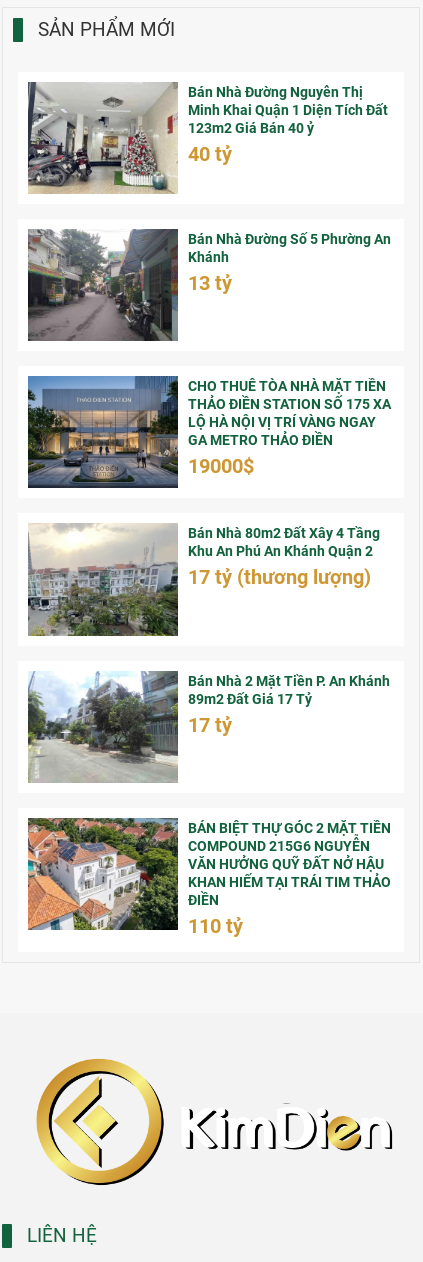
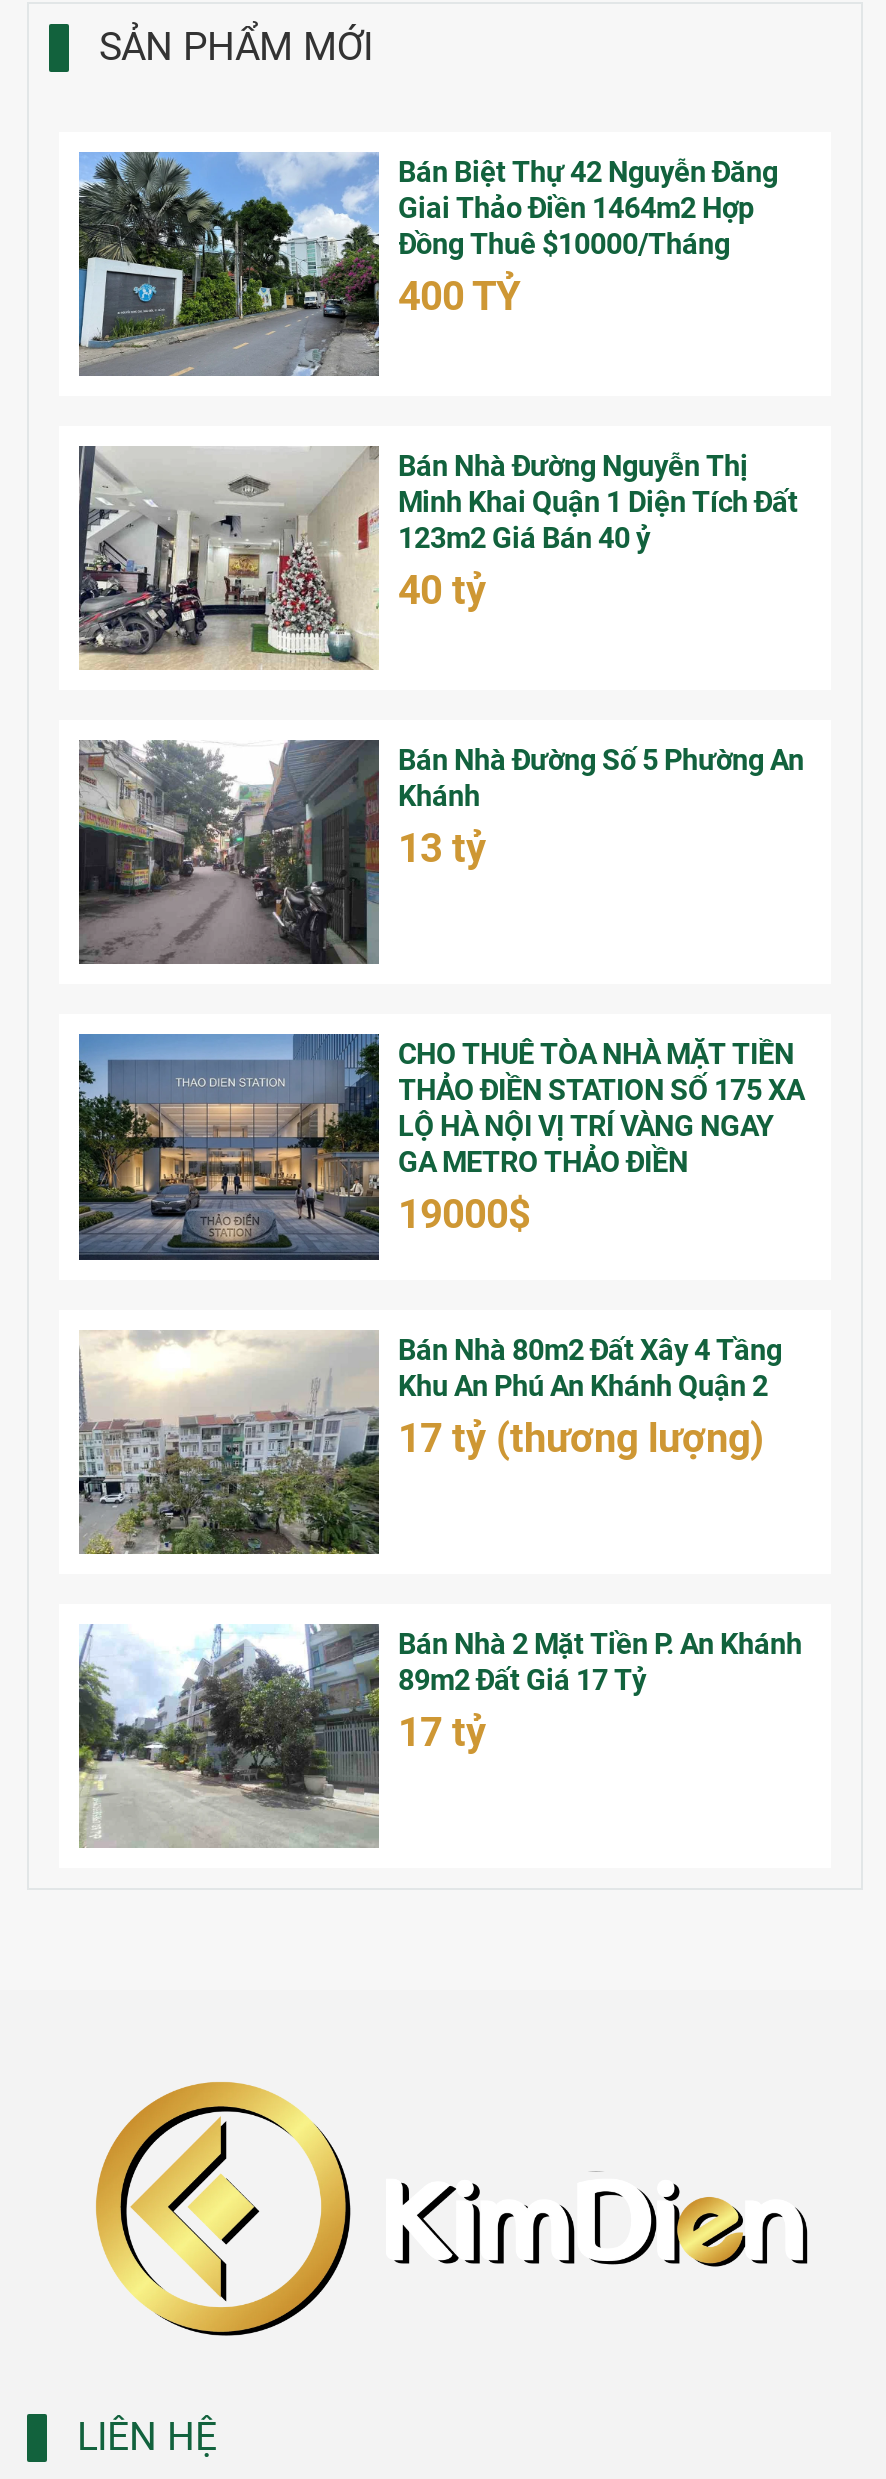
none -> [77,150,778,376] [image] | Bán Biệt Thự 42 Nguyễn Đăng | Giai Thảo Điền 1464m2 Hợp | Đồng Thuê $10000/Tháng | 400 TỶ
moved [26,82,390,737] -> [75,446,804,1755]: [image] | Bán Nhà Đường Nguyễn Thị | Minh Khai Quận 1 Diện Tích Đất | ... | 89m2 Đất Giá 17 Tỷ | 17 tỷ
[27,817,390,942] [image] | BÁN BIỆT THỰ GÓC 2 MẶT TIỀN | COMPOUND 215G6 NGUYỄN | VĂN HƯỞNG QUỸ ĐẤT NỞ HẬU | KHAN HIẾM TẠI TRÁI TIM THẢO | ĐIỀN | 110 tỷ -> none

